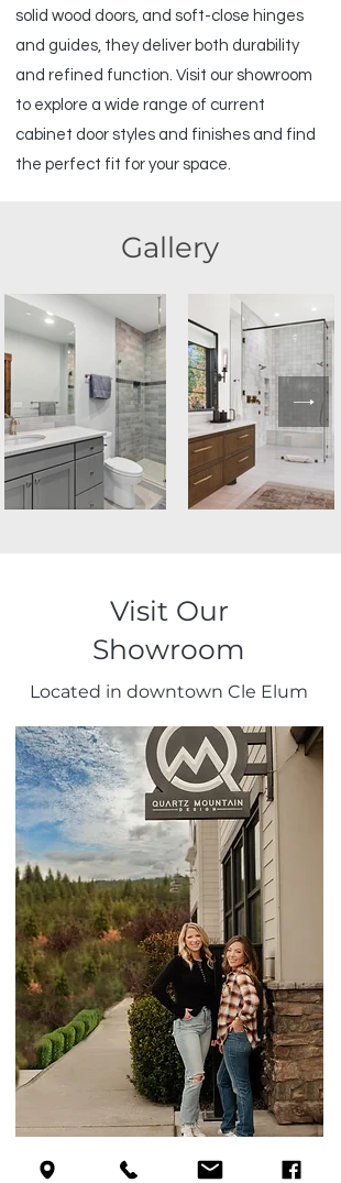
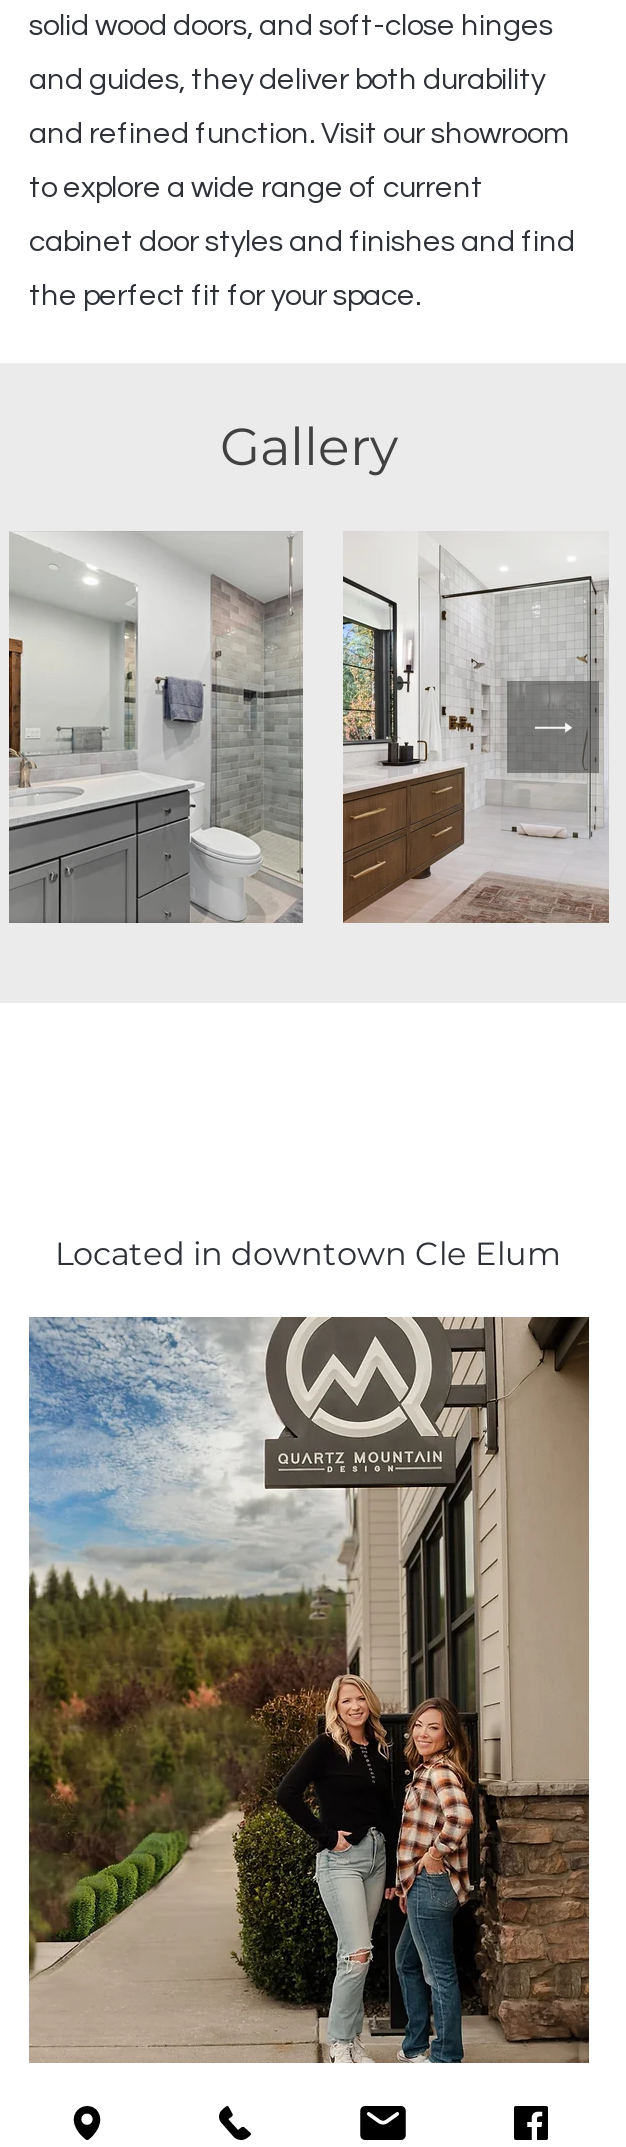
[92,594,245,666] Visit Our | Showroom -> none

